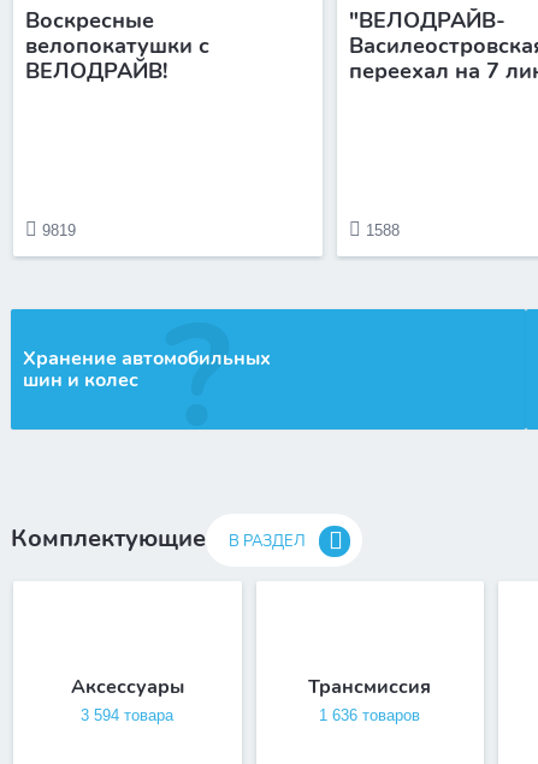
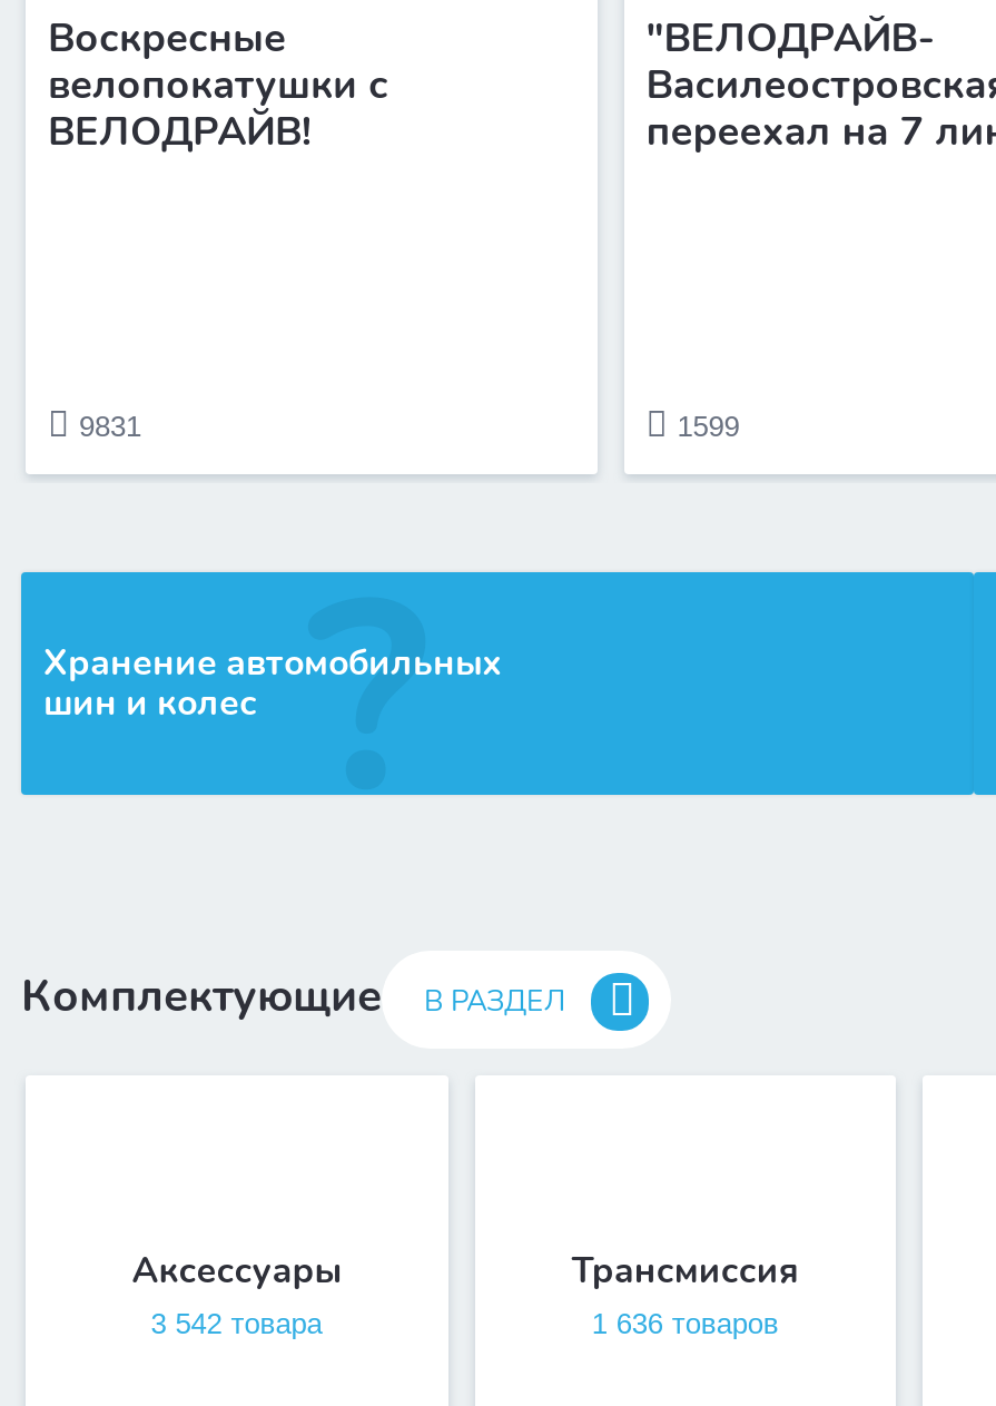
[42,221,76,239] 9819 -> [79,410,141,443] 9831
[366,221,399,239] 1588 -> [677,410,740,443] 1599
[81,706,174,724] 3 594 товара -> [151,1307,322,1340] 3 542 товара

